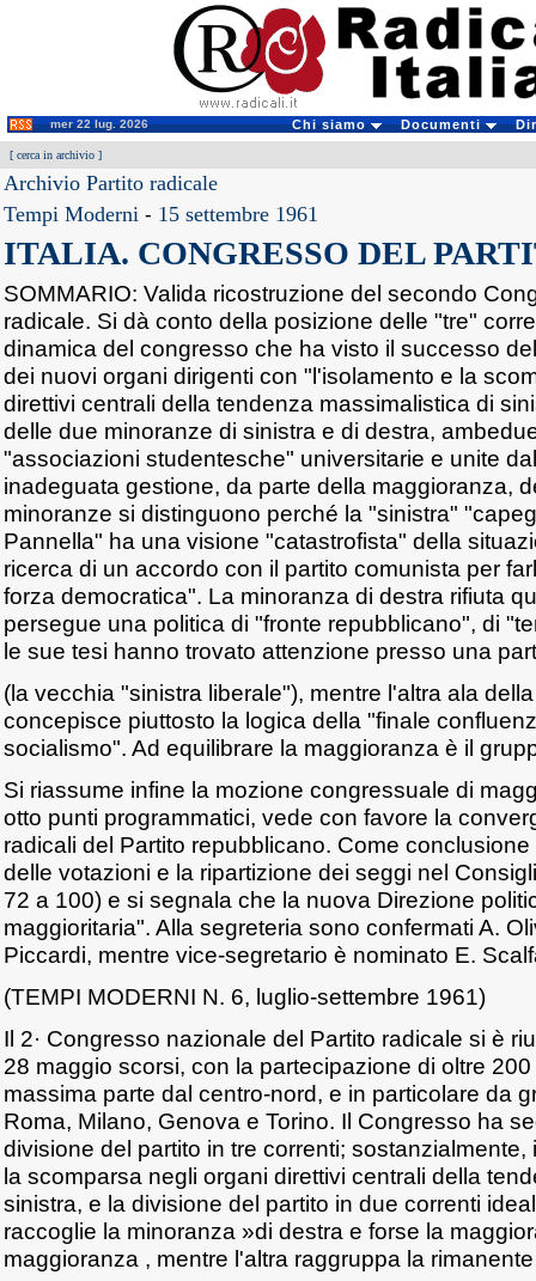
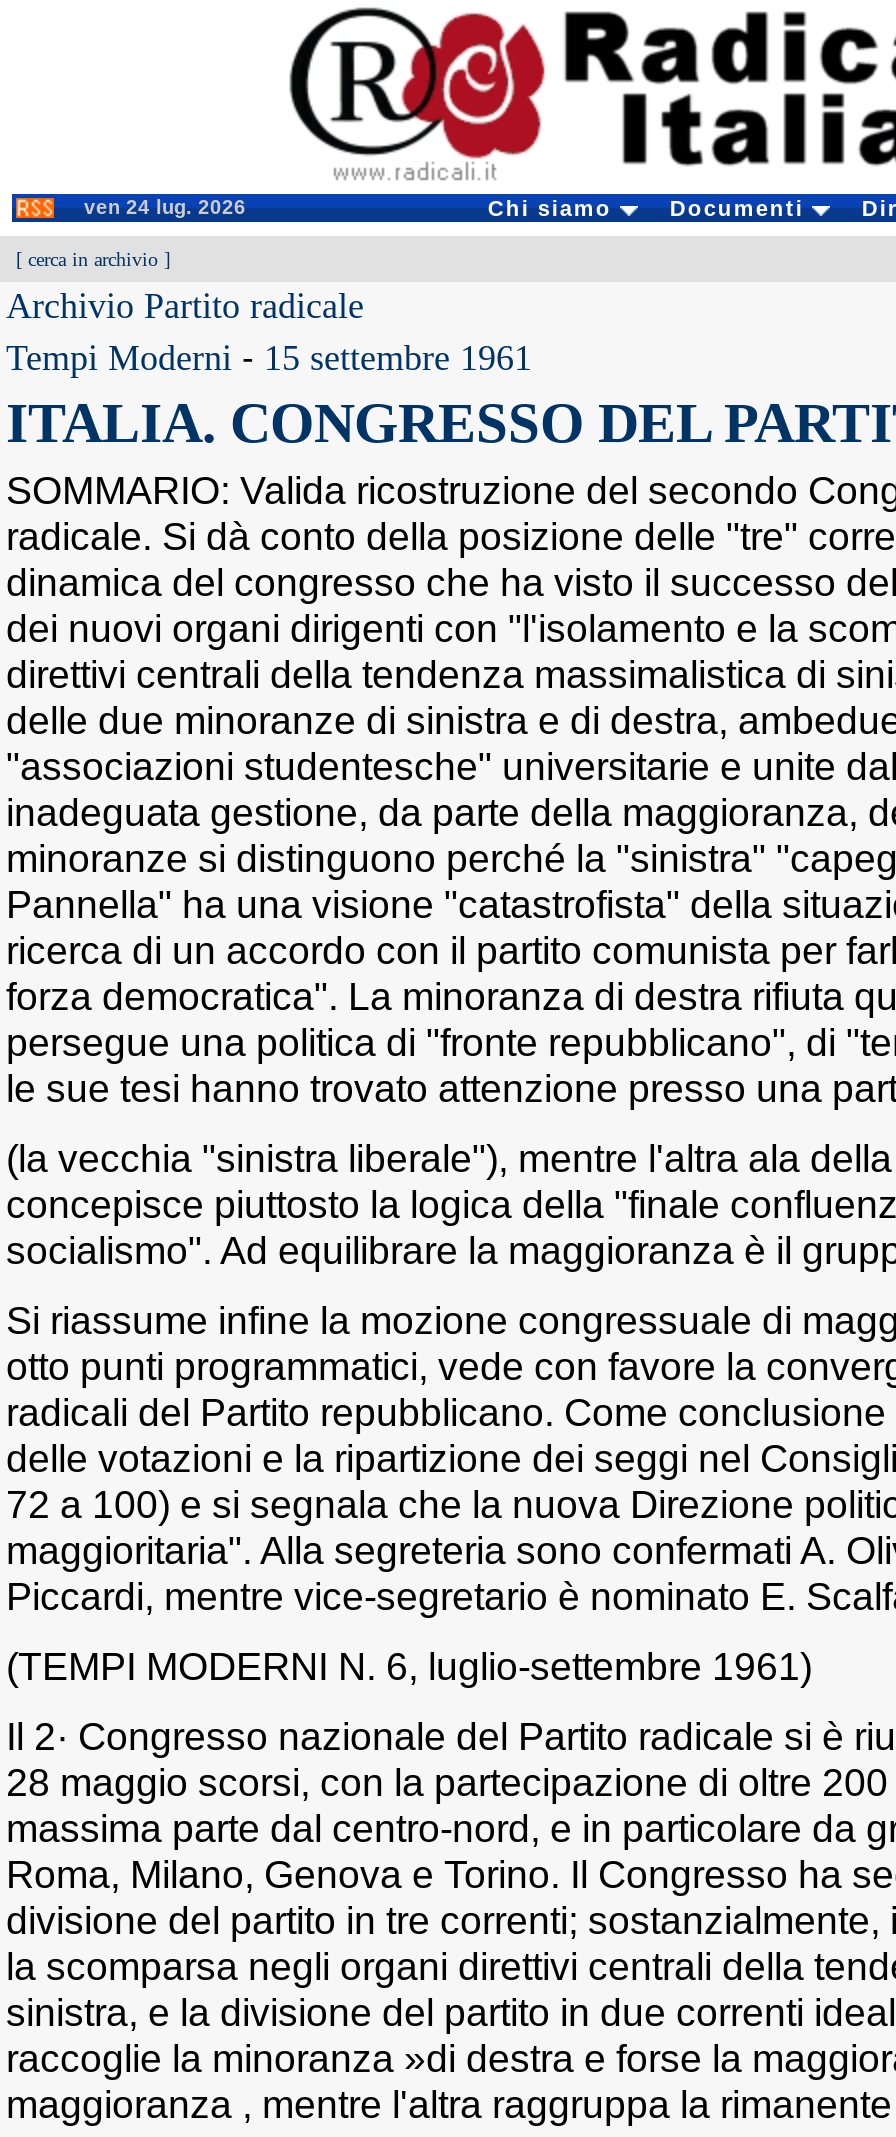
[50,117,148,130] mer 22 lug. 2026 -> [84,196,246,218] ven 24 lug. 2026

